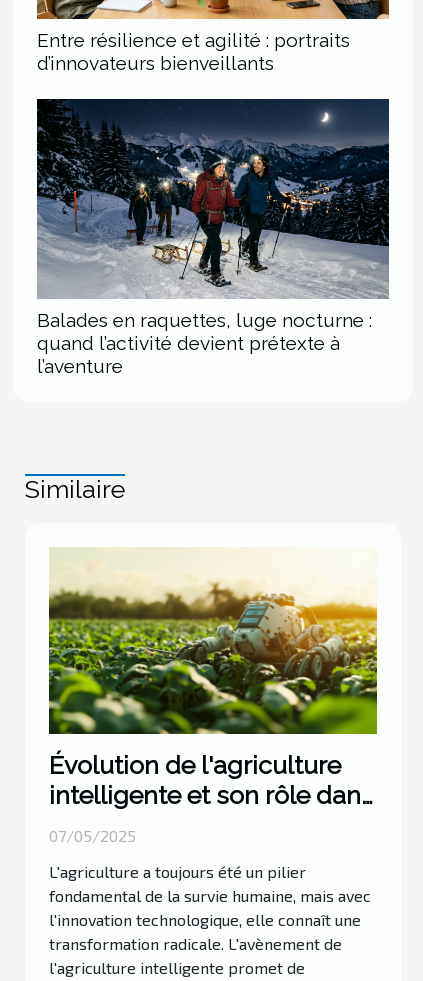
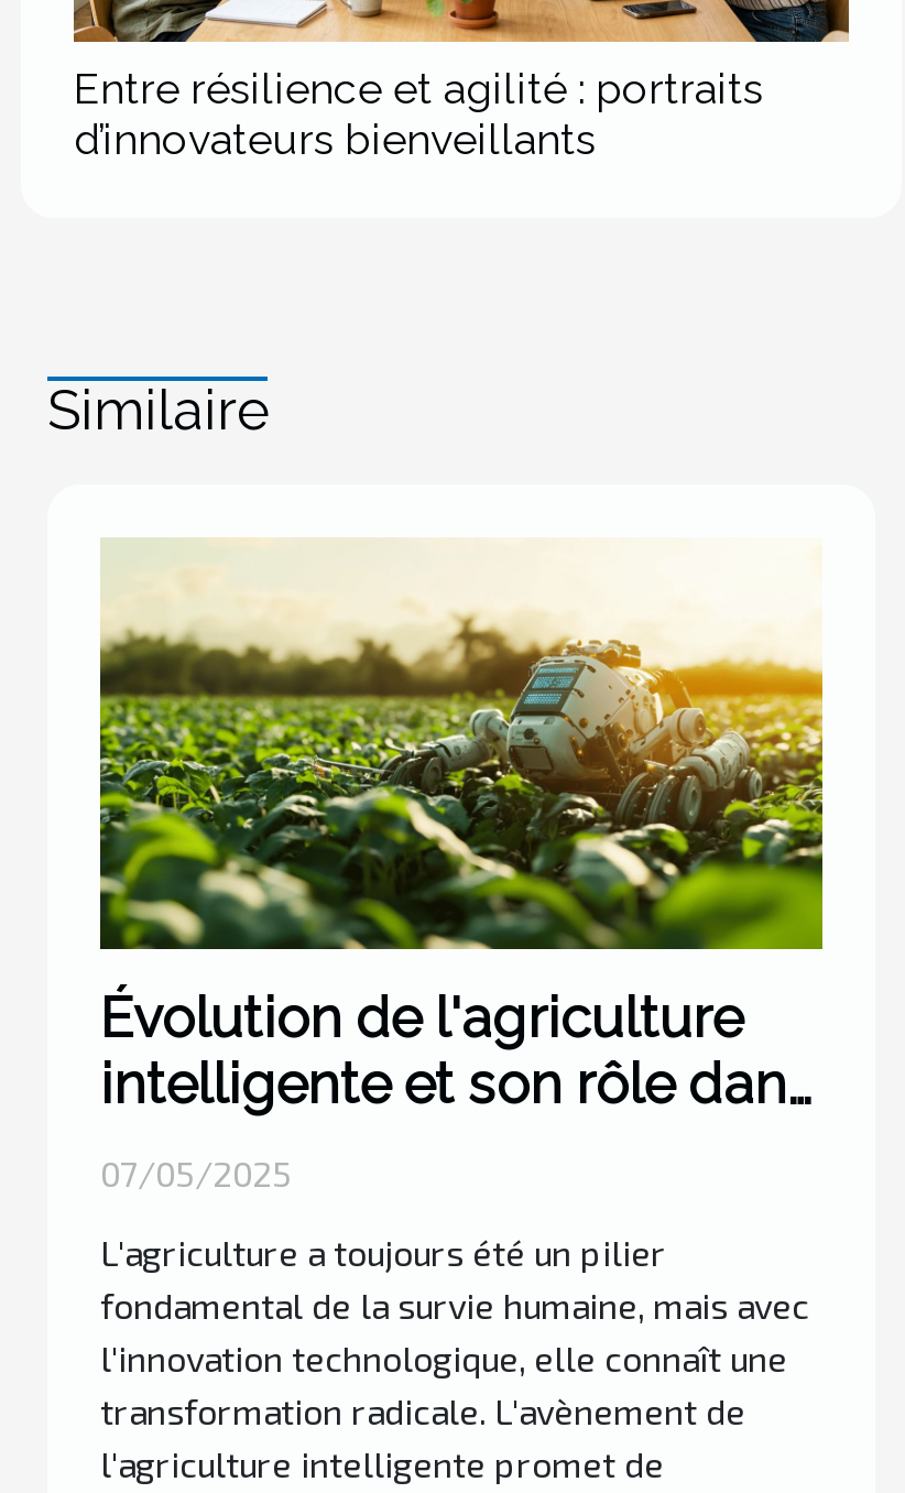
[36,98,390,377] [image] | Balades en raquettes, luge nocturne : | quand l’activité devient prétexte à | l’aventure -> none

